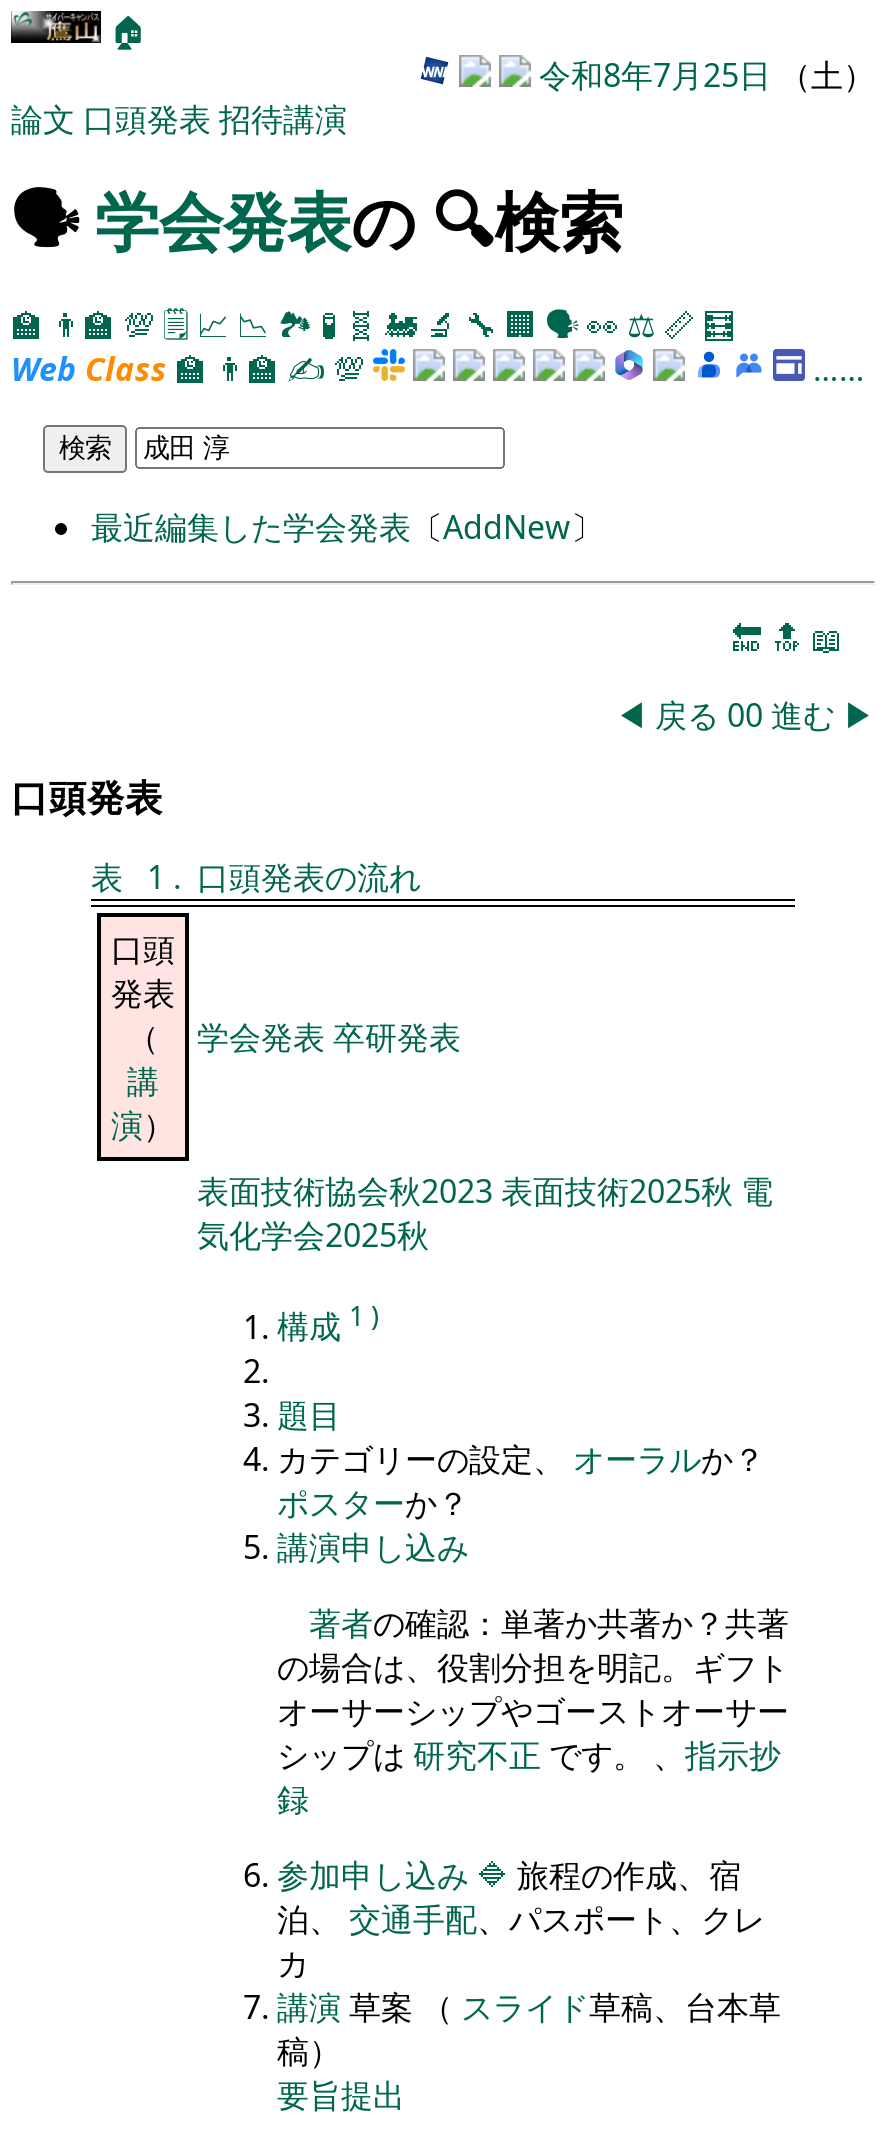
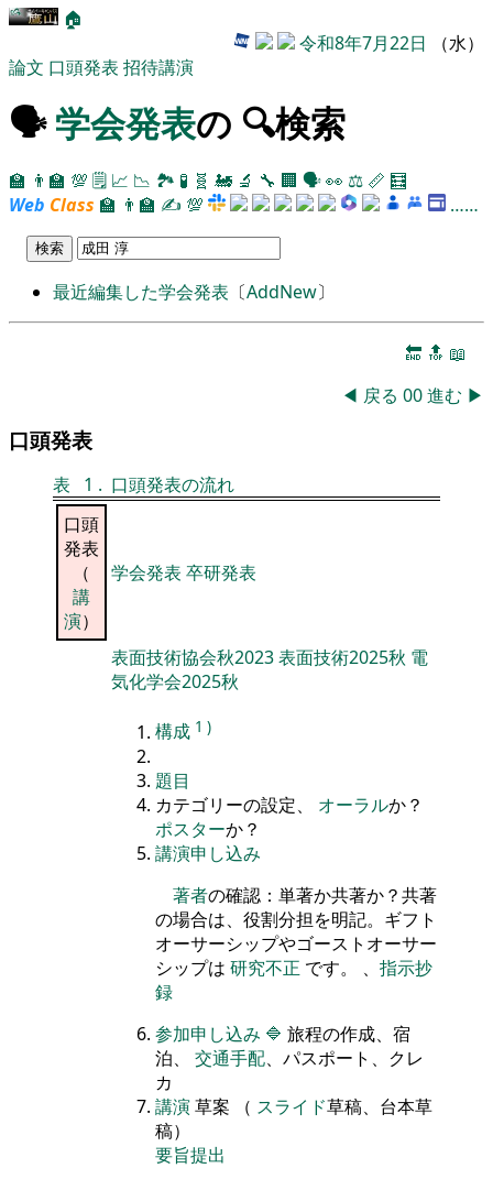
[539,53,875,97] 令和8年7月25日（土） -> [299,31,484,55] 令和8年7月22日（水）

